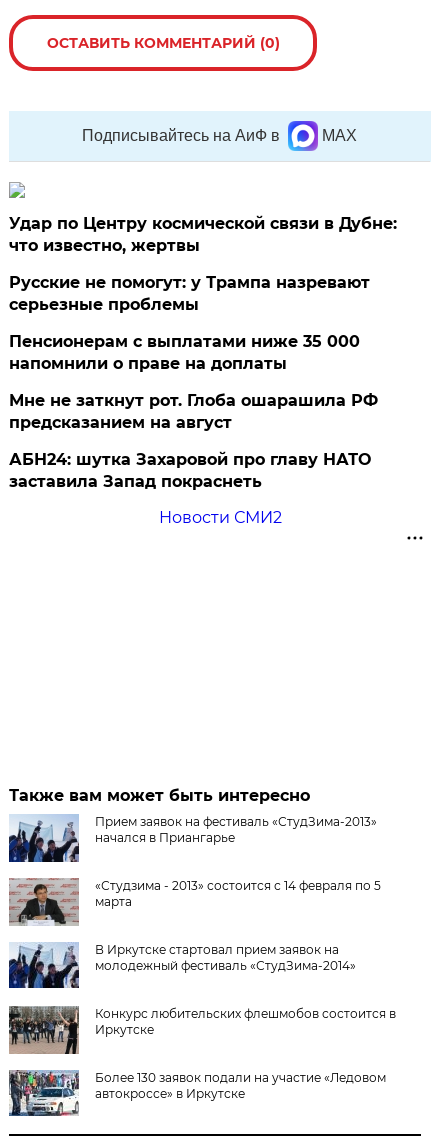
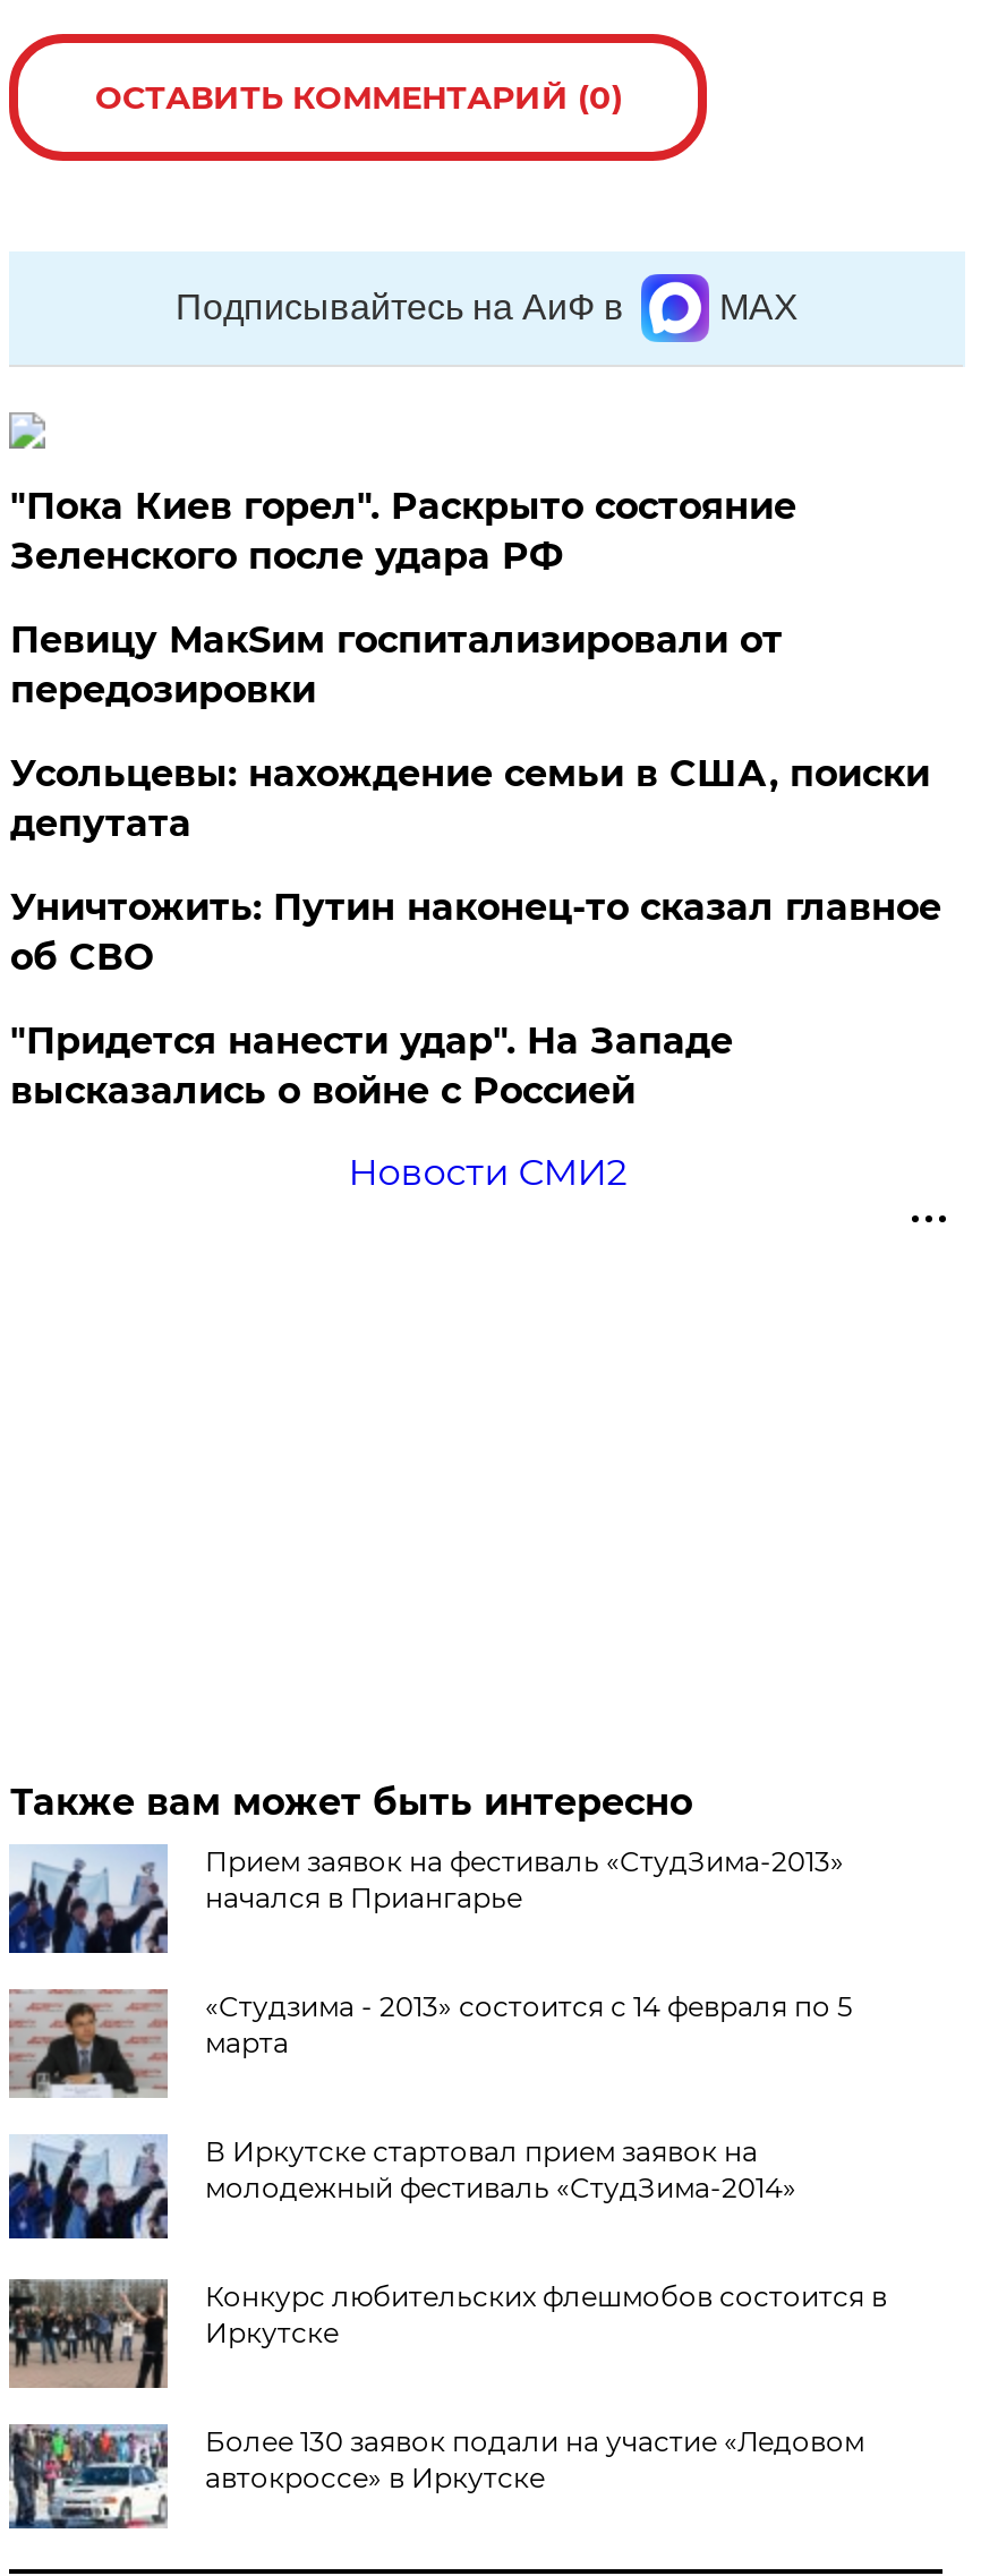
[9,214,397,255] Удар по Центру космической связи в Дубне: | что известно, жертвы -> [10,485,796,578] "Пока Киев горел". Раскрыто состояние | Зеленского после удара РФ
[9,273,370,314] Русские не помогут: у Трампа назревают | серьезные проблемы -> [10,619,783,711] Певицу МакSим госпитализировали от | передозировки
[9,332,360,373] Пенсионерам с выплатами ниже 35 000 | напомнили о праве на доплаты -> [10,752,930,845] Усольцевы: нахождение семьи в США, поиски | депутата
[9,391,378,432] Мне не заткнут рот. Глоба ошарашила РФ | предсказанием на август -> [10,886,941,979] Уничтожить: Путин наконец-то сказал главное | об СВО
[9,450,371,491] АБН24: шутка Захаровой про главу НАТО | заставила Запад покраснеть -> [10,1020,733,1112] "Придется нанести удар". На Западе | высказались о войне с Россией

